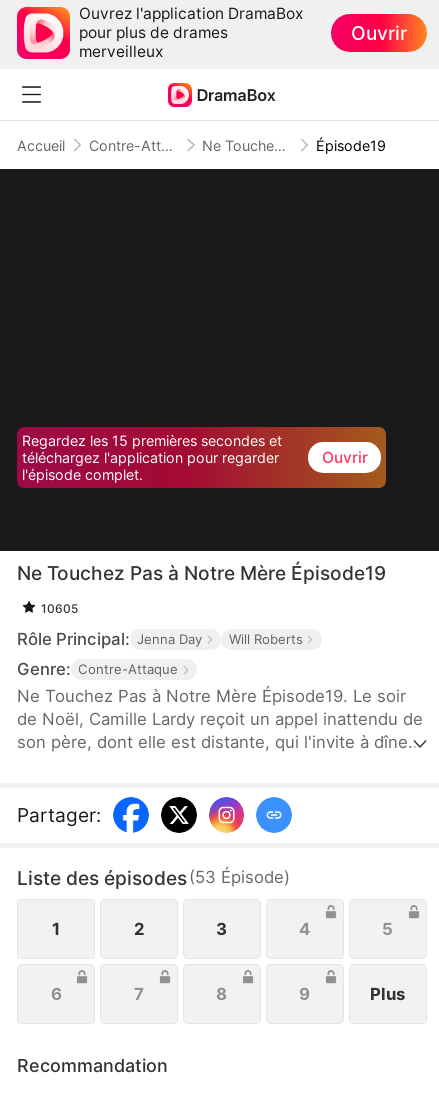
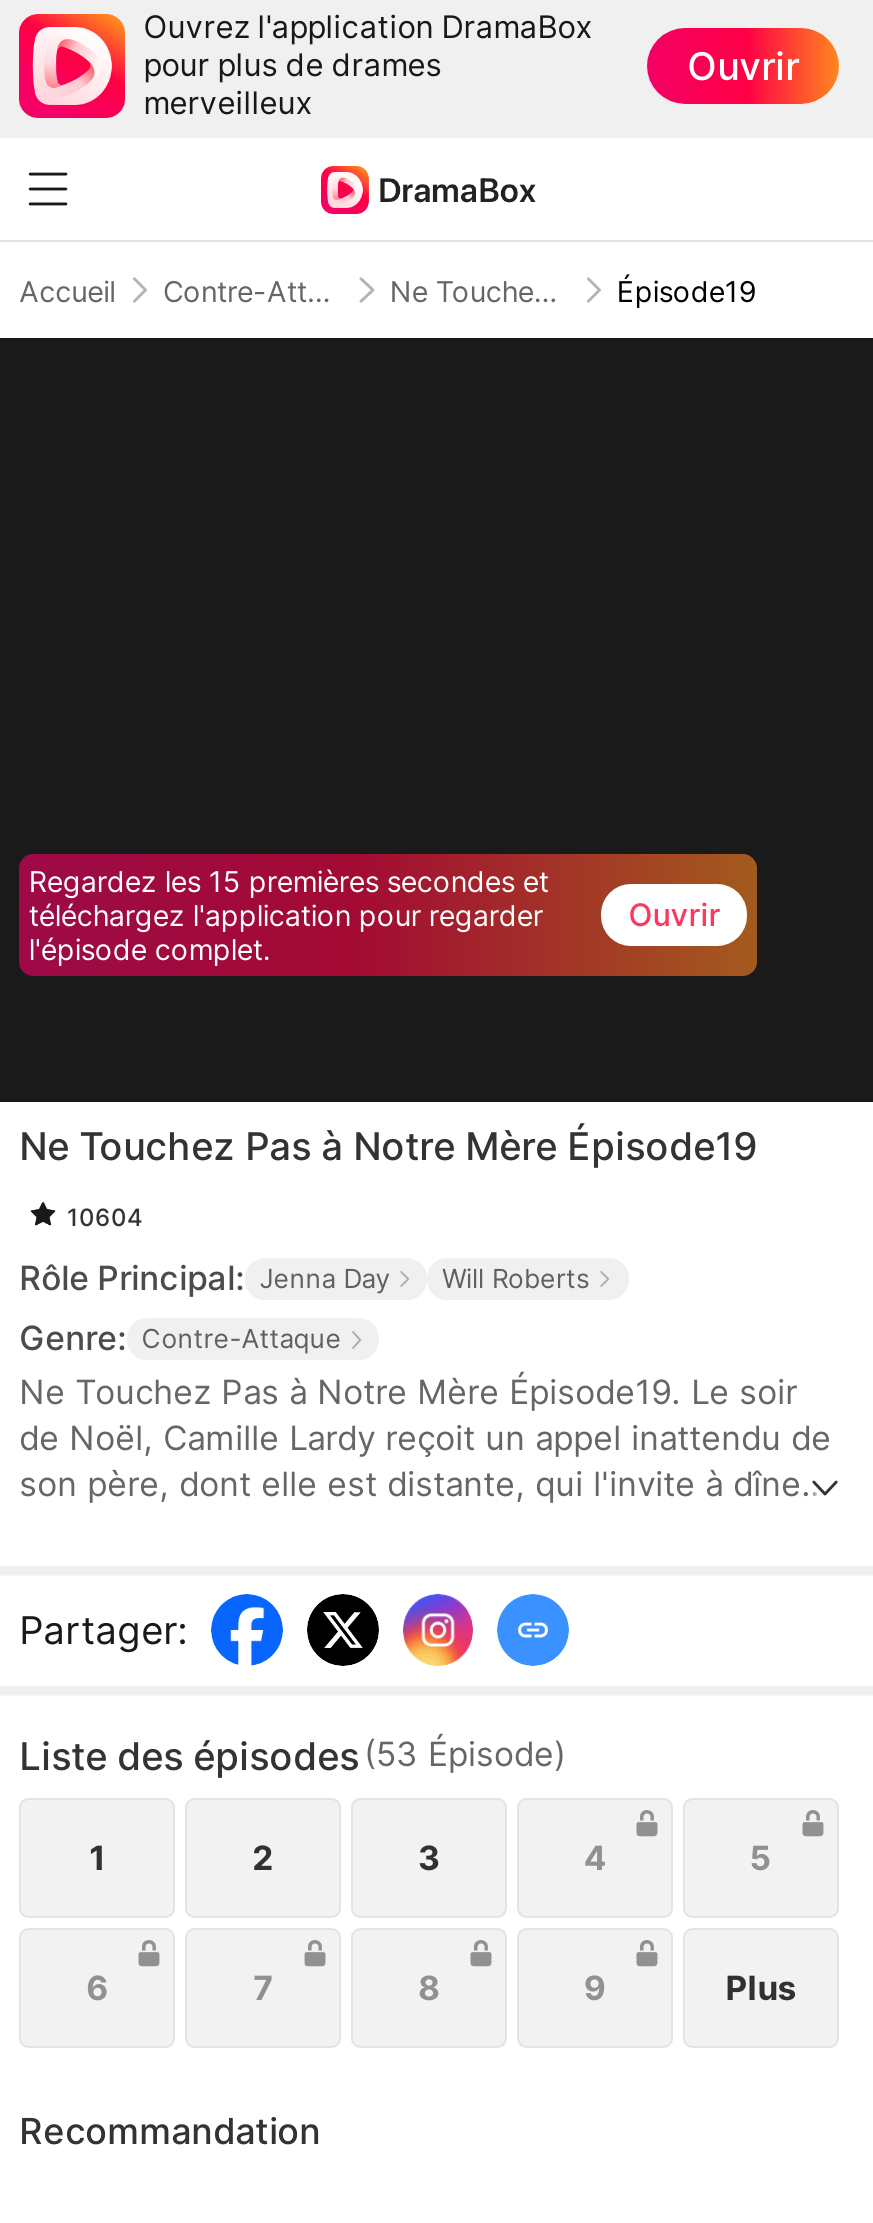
[41,601,78,616] 10605 -> [67,1201,143,1231] 10604

